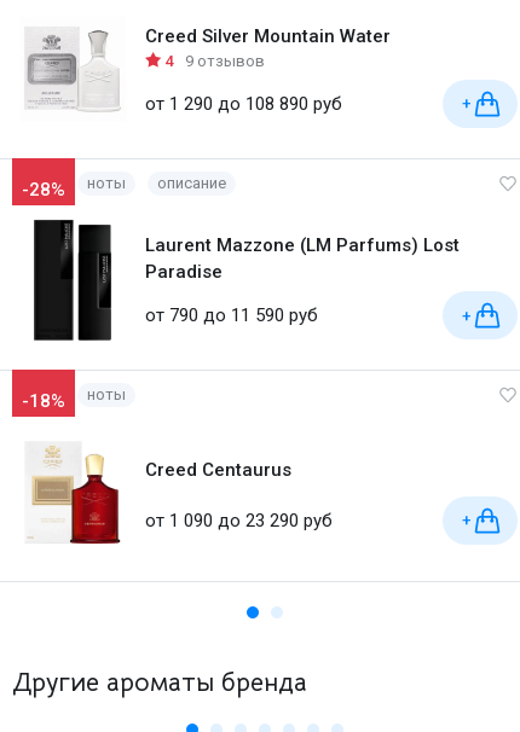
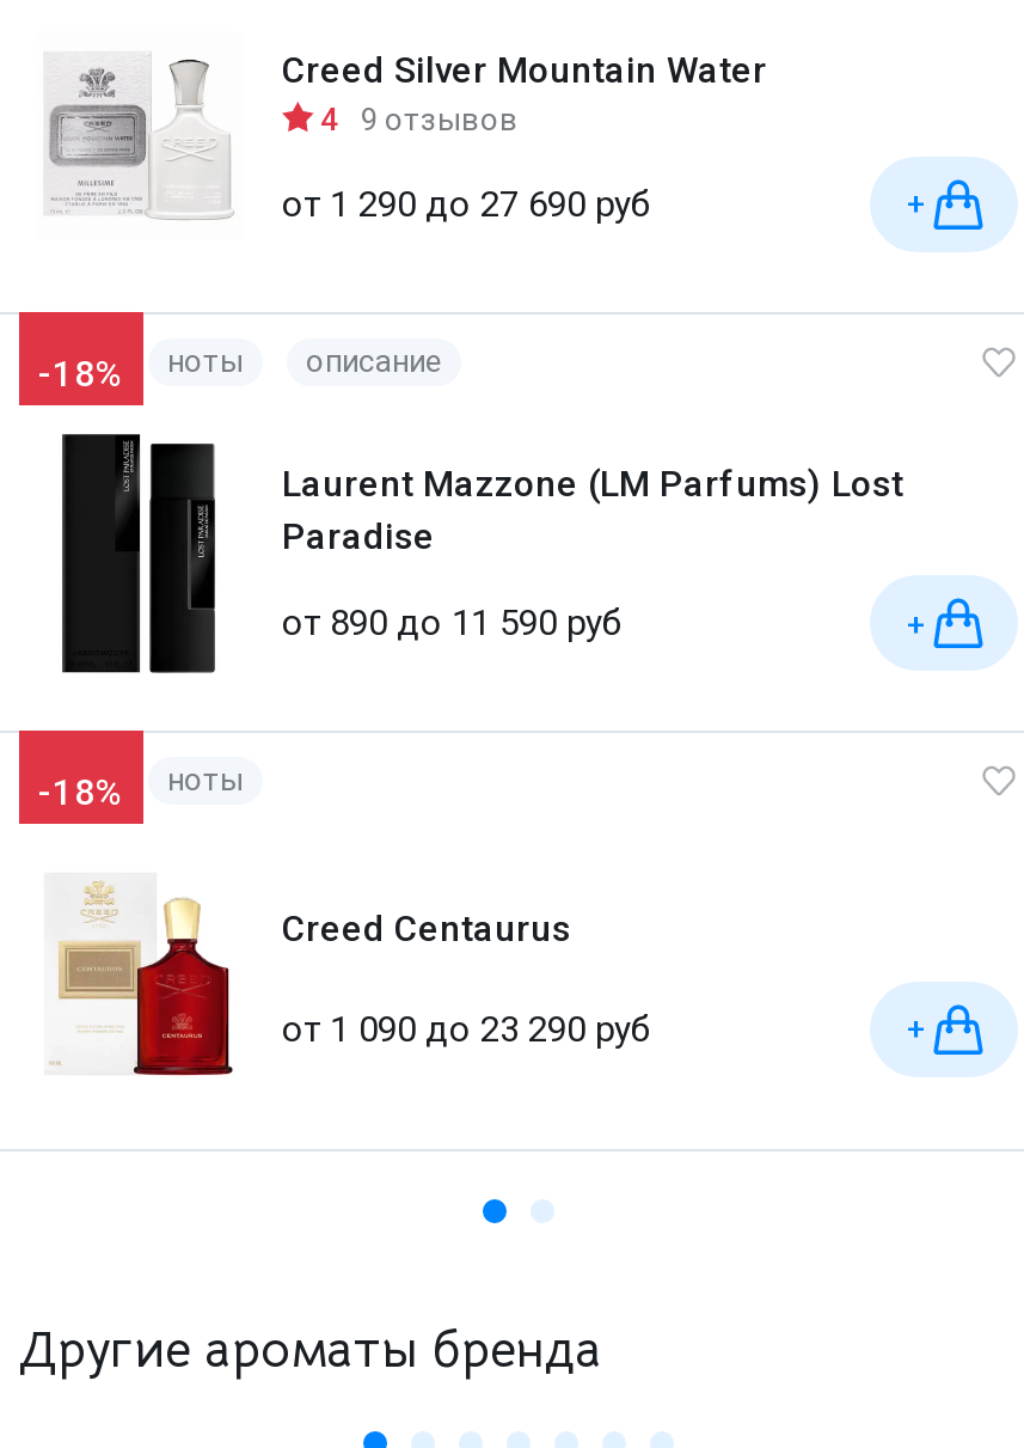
[145,93,342,114] от 1 290 до 108 890 руб -> [282,182,652,225] от 1 290 до 27 690 руб
[22,174,226,201] -28% ноты описание -> [38,344,442,397] -18% ноты описание
[145,305,318,327] от 790 до 11 590 руб -> [282,602,624,645] от 890 до 11 590 руб

